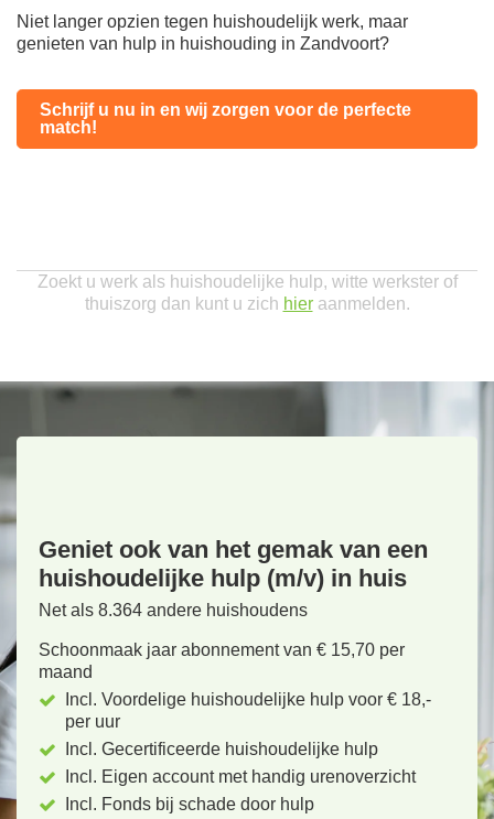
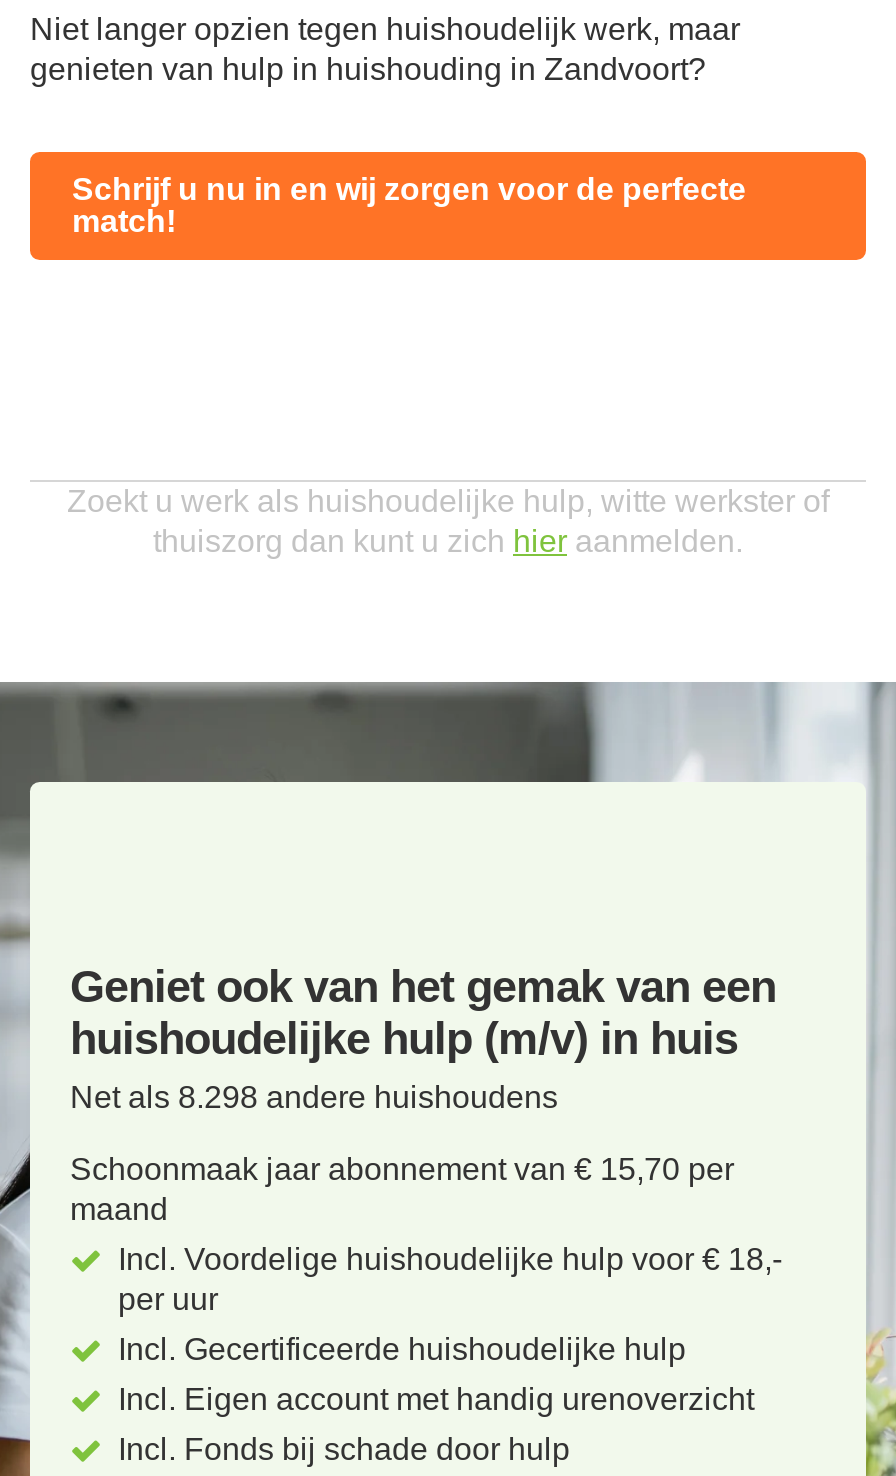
[39,600,308,619] Net als 8.364 andere huishoudens -> [70,1079,558,1113] Net als 8.298 andere huishoudens

